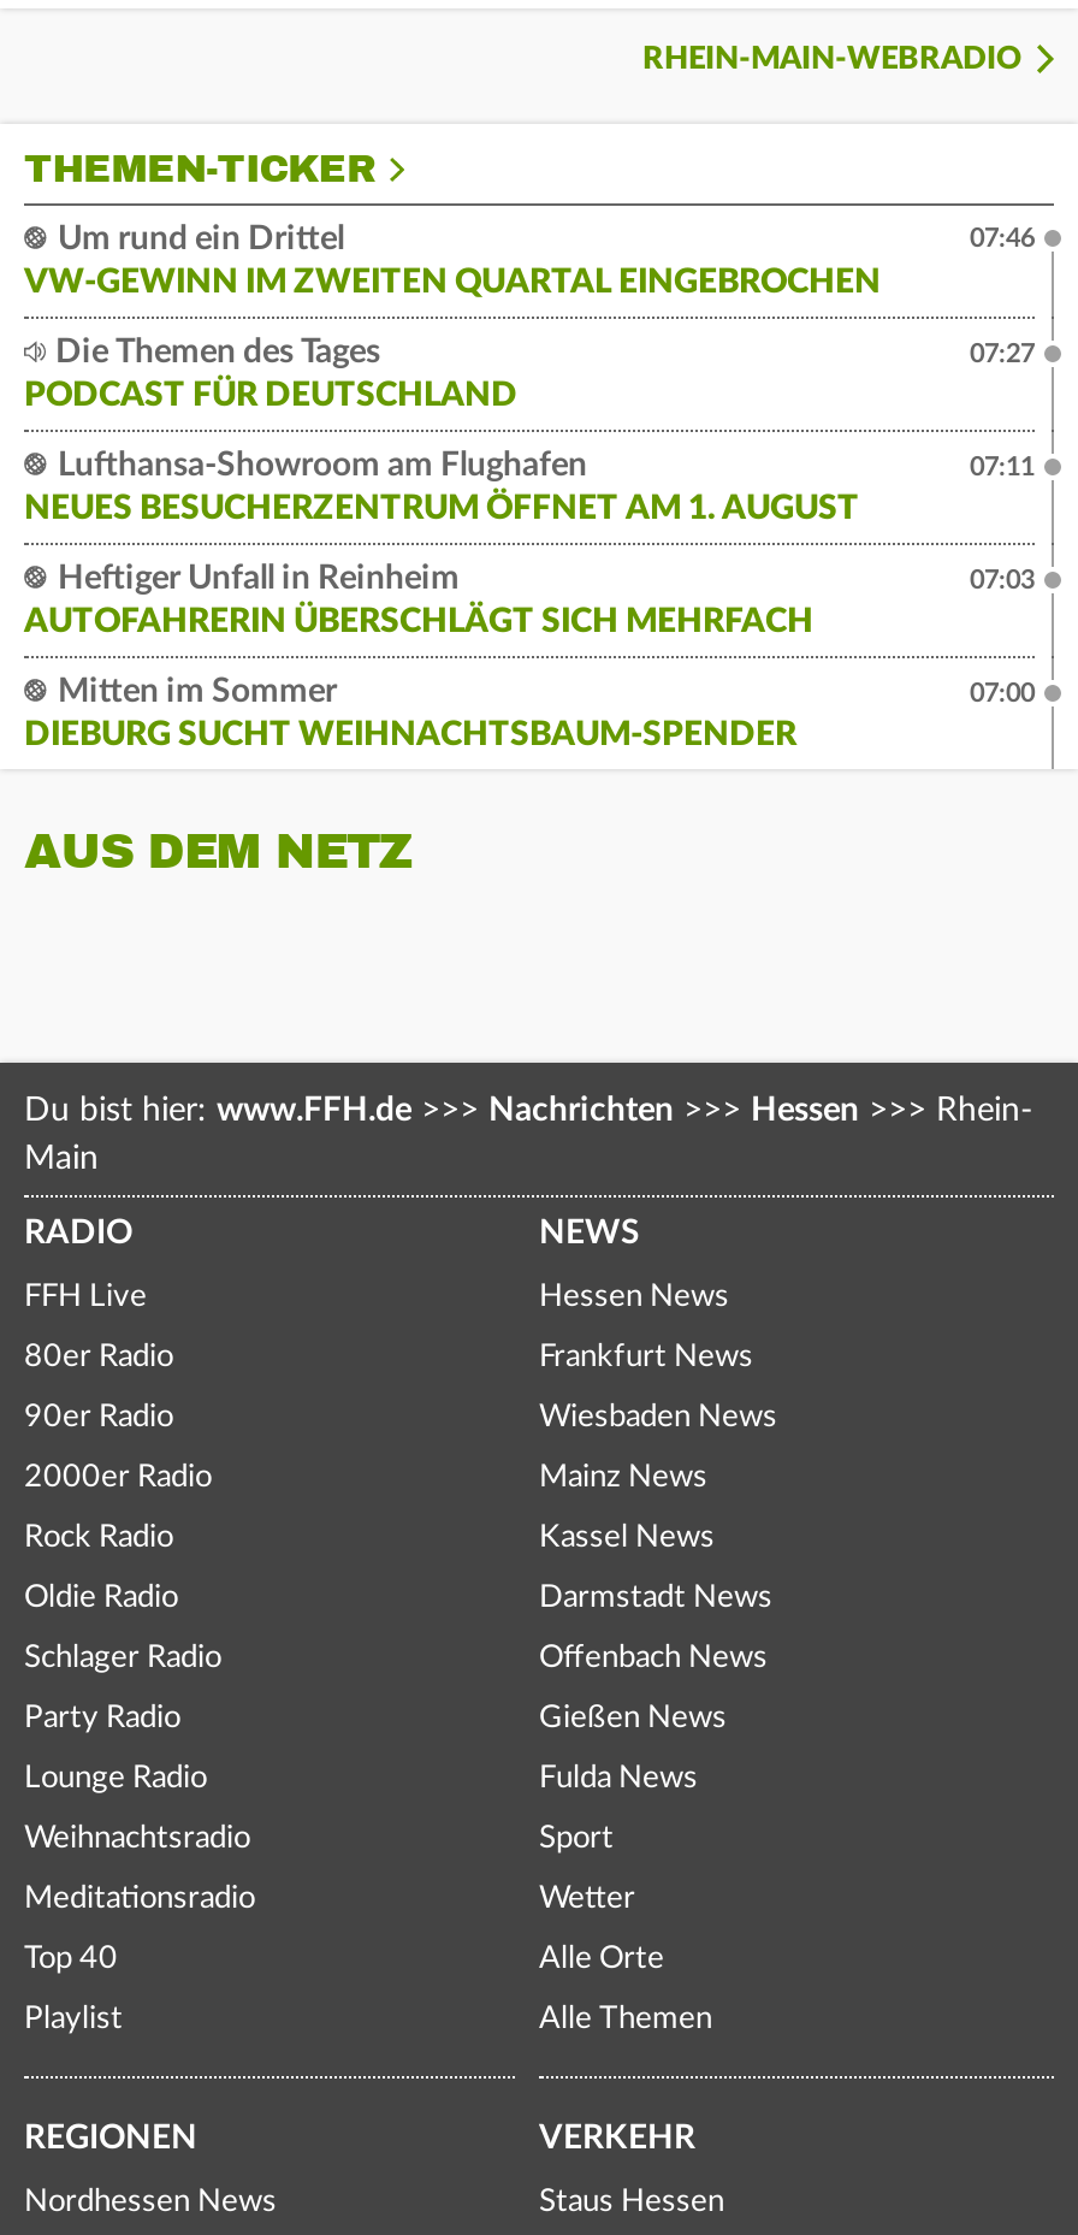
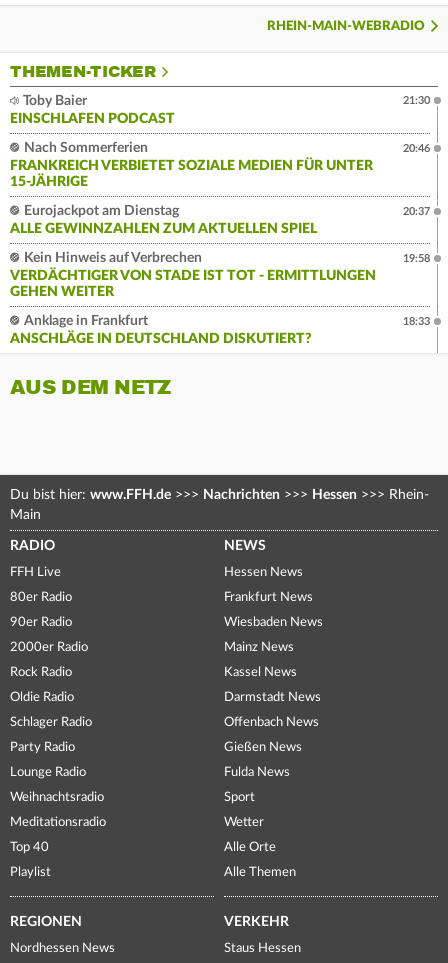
[24,223,881,300] Um rund ein Drittel | VW-GEWINN IM ZWEITEN QUARTAL EINGEBROCHEN -> [10,94,175,126] Toby Baier | EINSCHLAFEN PODCAST
[970,226,1035,252] 07:46 -> [403,95,430,106] 21:30
[24,336,517,413] Die Themen des Tages | PODCAST FÜR DEUTSCHLAND -> [10,141,373,189] Nach Sommerferien | FRANKREICH VERBIETET SOZIALE MEDIEN FÜR UNTER | 15-JÄHRIGE
[970,341,1035,368] 07:27 -> [403,143,430,154] 20:46
[24,449,859,526] Lufthansa-Showroom am Flughafen | NEUES BESUCHERZENTRUM ÖFFNET AM 1. AUGUST -> [10,204,317,236] Eurojackpot am Dienstag | ALLE GEWINNZAHLEN ZUM AKTUELLEN SPIEL
[970,454,1035,481] 07:11 -> [403,206,430,217] 20:37
[24,563,813,640] Heftiger Unfall in Reinheim | AUTOFAHRERIN ÜBERSCHLÄGT SICH MEHRFACH -> [10,251,376,299] Kein Hinweis auf Verbrechen | VERDÄCHTIGER VON STADE IST TOT - ERMITTLUNGEN | GEHEN WEITER
[970,567,1035,594] 07:03 -> [403,253,430,264] 19:58
[24,676,796,753] Mitten im Sommer | DIEBURG SUCHT WEIHNACHTSBAUM-SPENDER -> [10,314,312,346] Anklage in Frankfurt | ANSCHLÄGE IN DEUTSCHLAND DISKUTIERT?
[970,680,1035,707] 07:00 -> [403,316,430,327] 18:33

